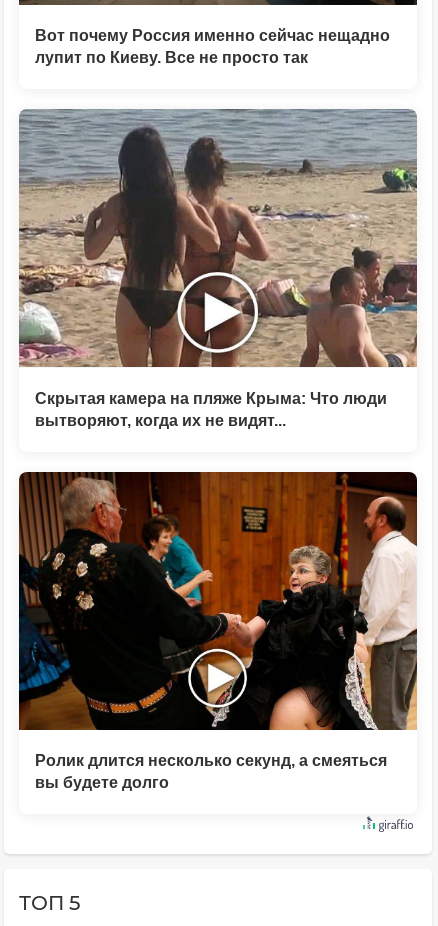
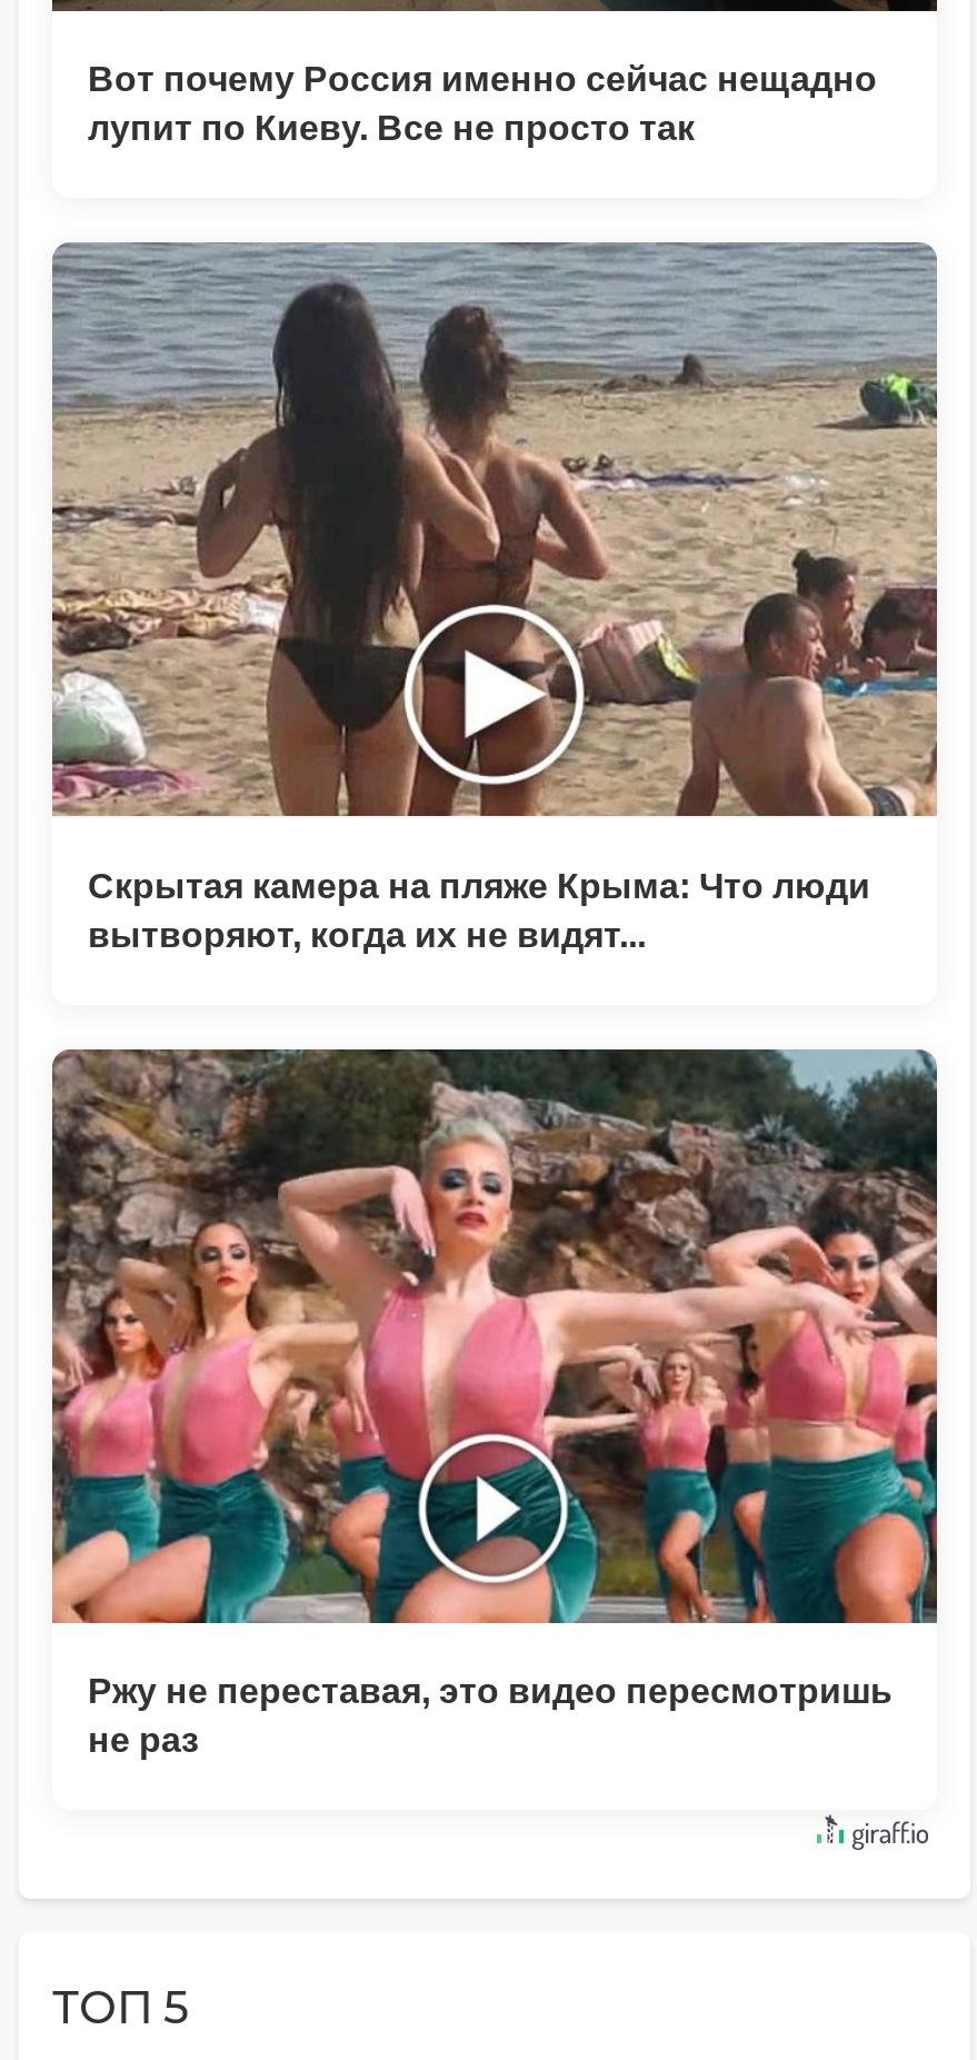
[18,471,418,791] [image] | Ролик длится несколько секунд, а смеяться | вы будете долго -> [50,1047,939,1759] [image] | Ржу не переставая, это видео пересмотришь | не раз

